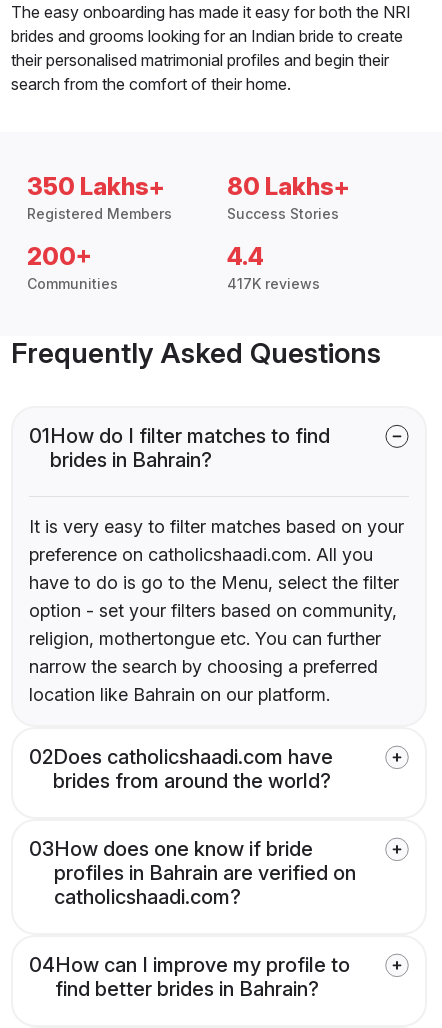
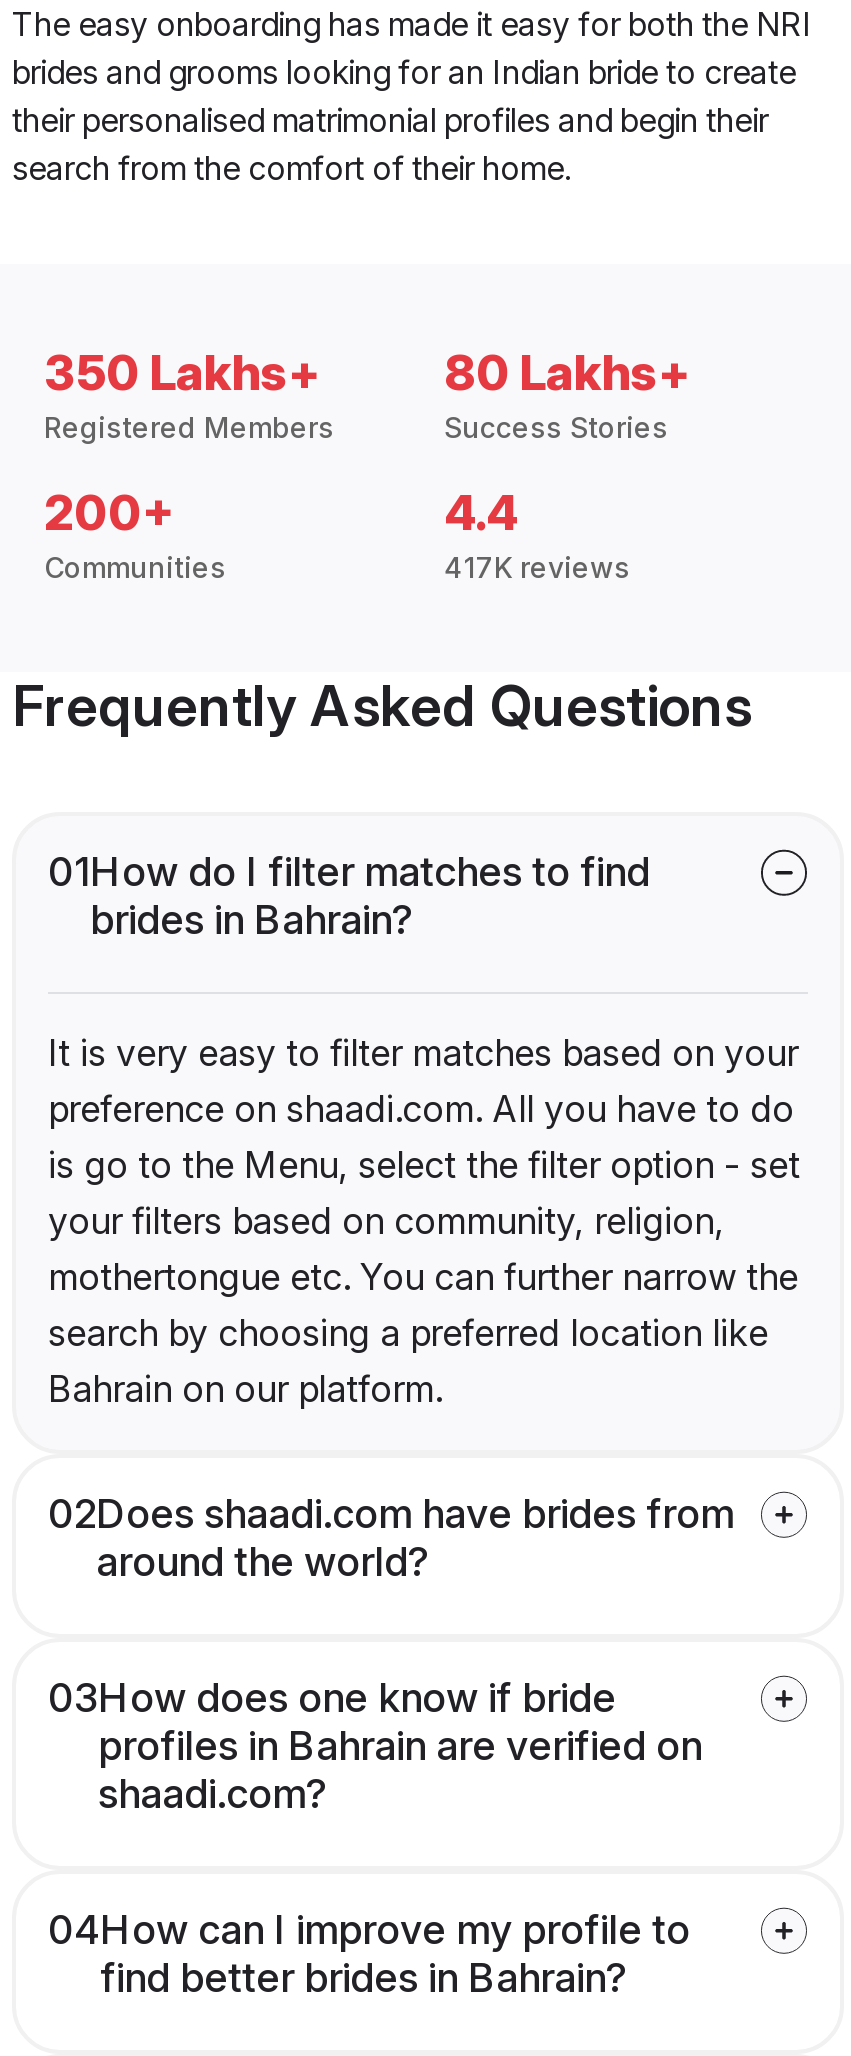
[29,544,399,705] preference on catholicshaadi.com. All you | have to do is go to the Menu, select the filter | option - set your filters based on community, | religion, mothertongue etc. You can further | narrow the search by choosing a preferred | location like Bahrain on our platform. -> [48,1089,800,1411] preference on shaadi.com. All you have to do | is go to the Menu, select the filter option - set | your filters based on community, religion, | mothertongue etc. You can further narrow the | search by choosing a preferred location like | Bahrain on our platform.
[29,745,333,793] 02Does catholicshaadi.com have | brides from around the world? -> [48,1491,734,1587] 02Does shaadi.com have brides from | around the world?
[54,885,241,909] catholicshaadi.com? -> [98,1771,328,1819] shaadi.com?

